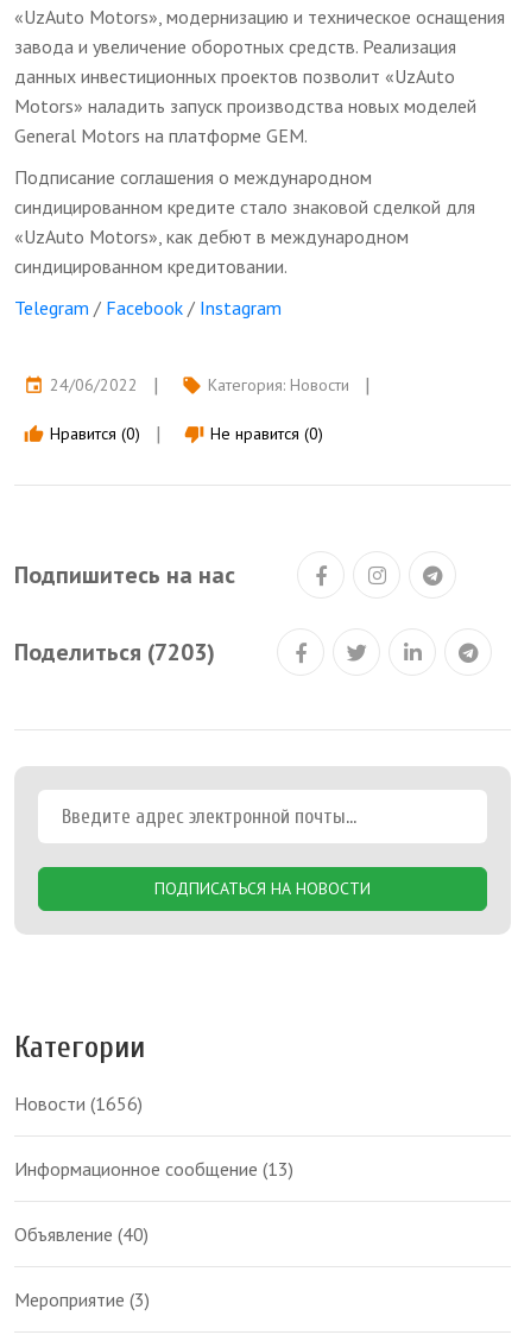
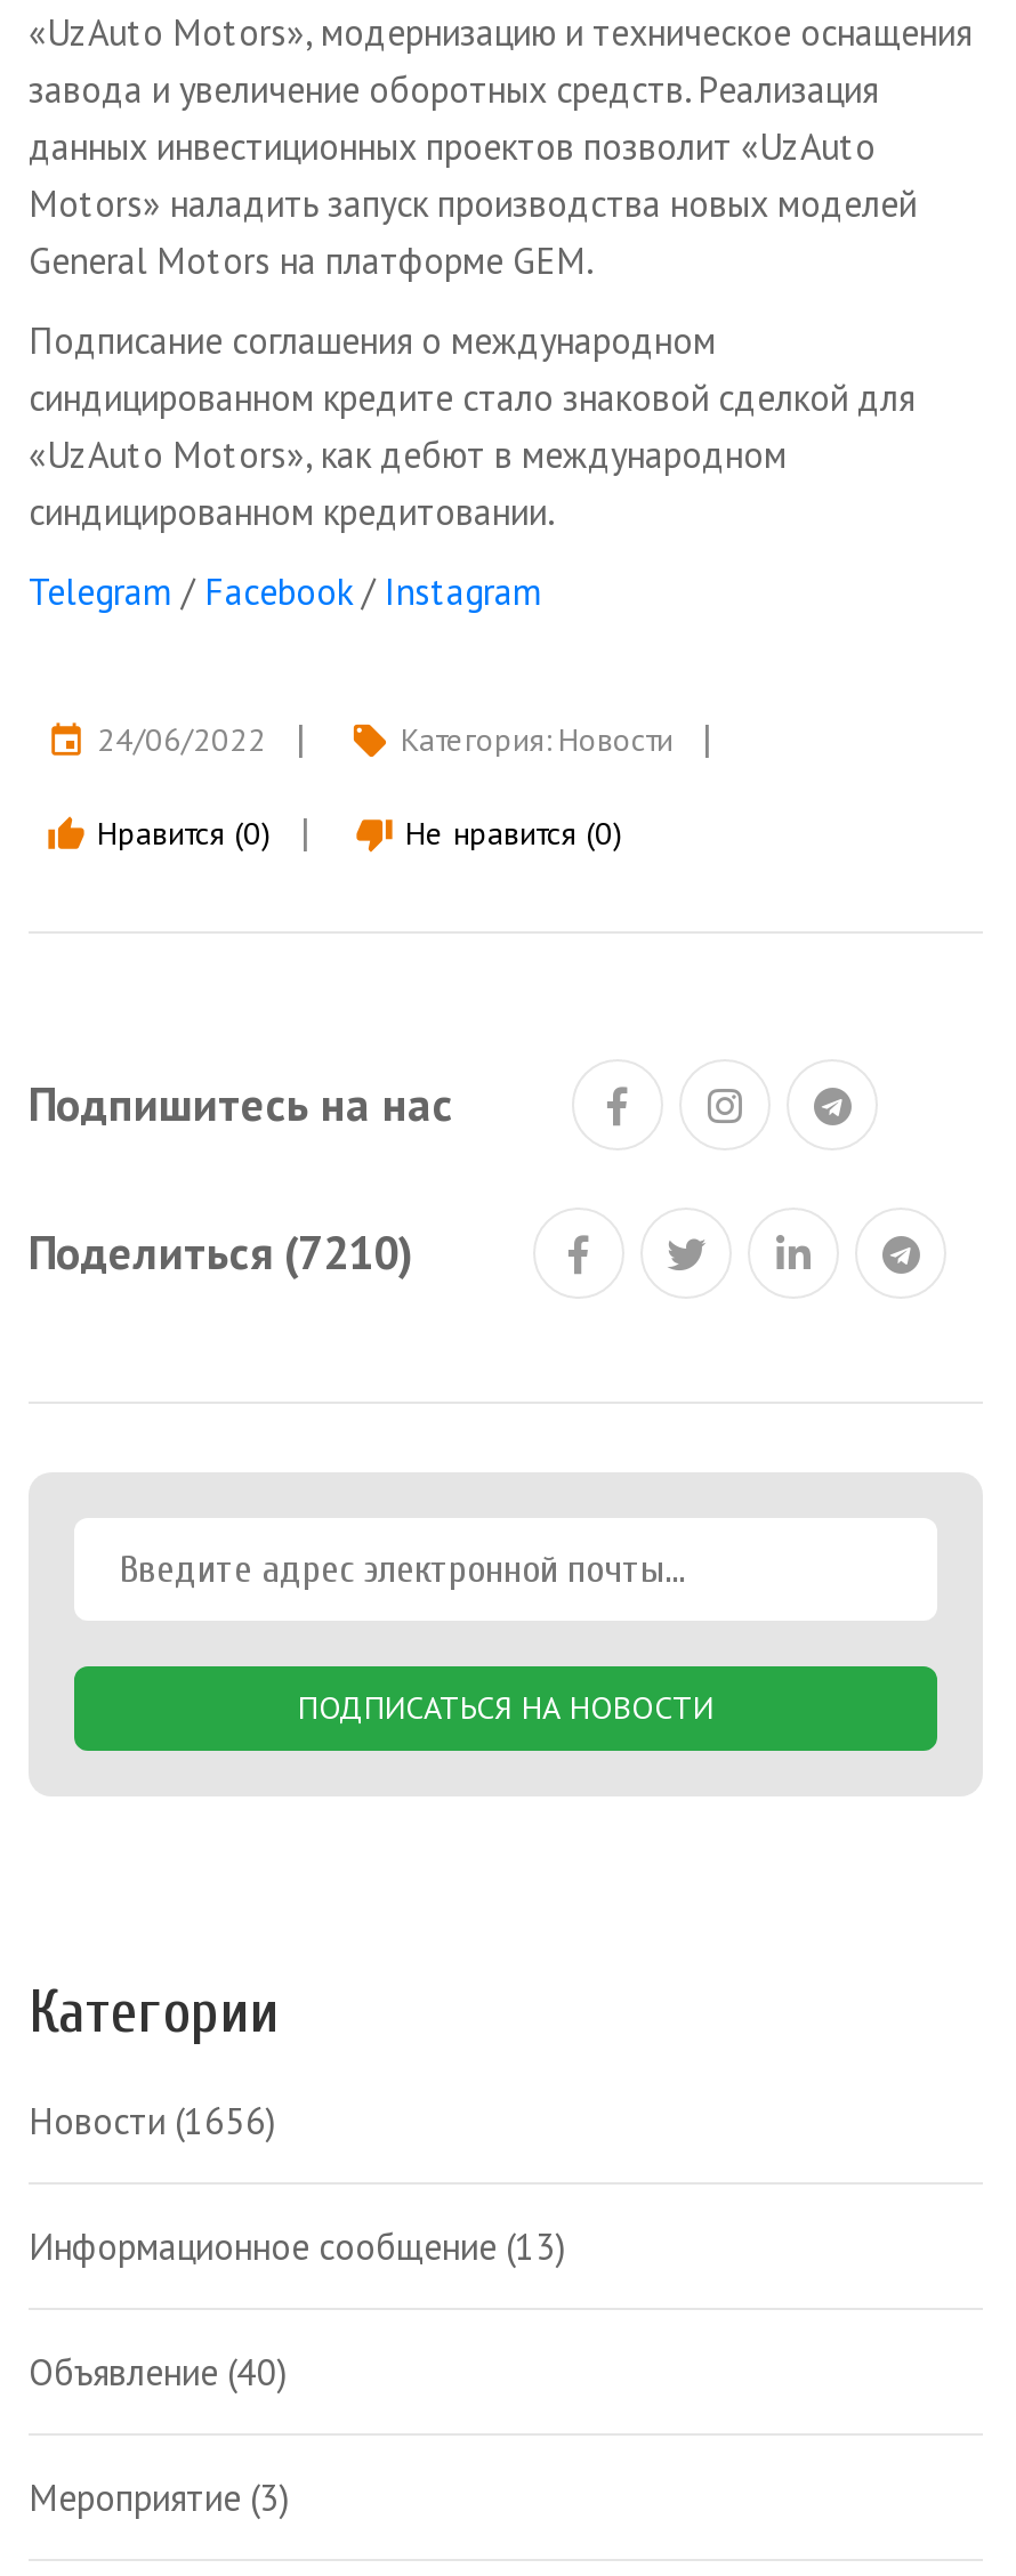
[14,637,215,667] Поделиться (7203) -> [29,1224,414,1283] Поделиться (7210)

